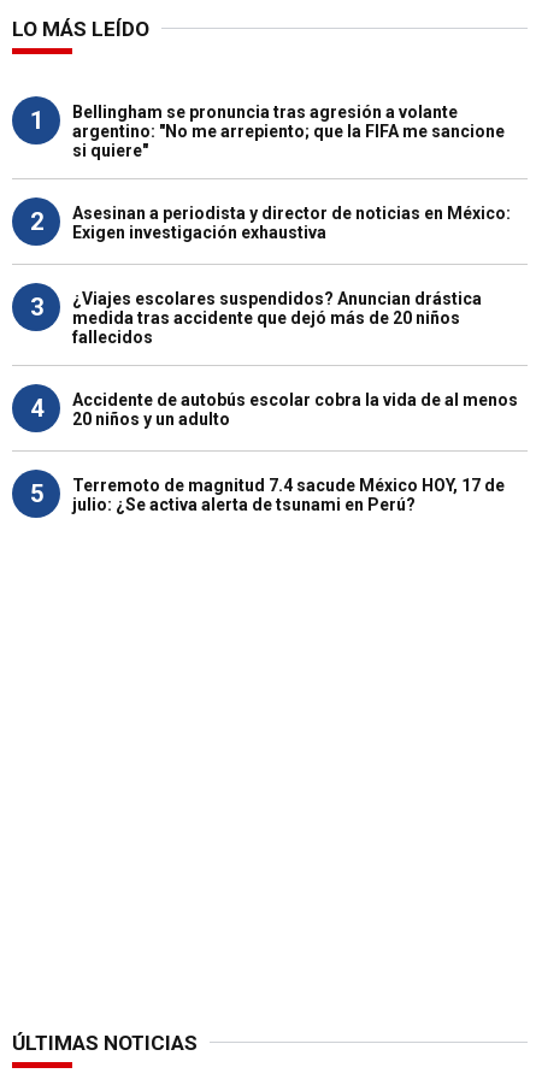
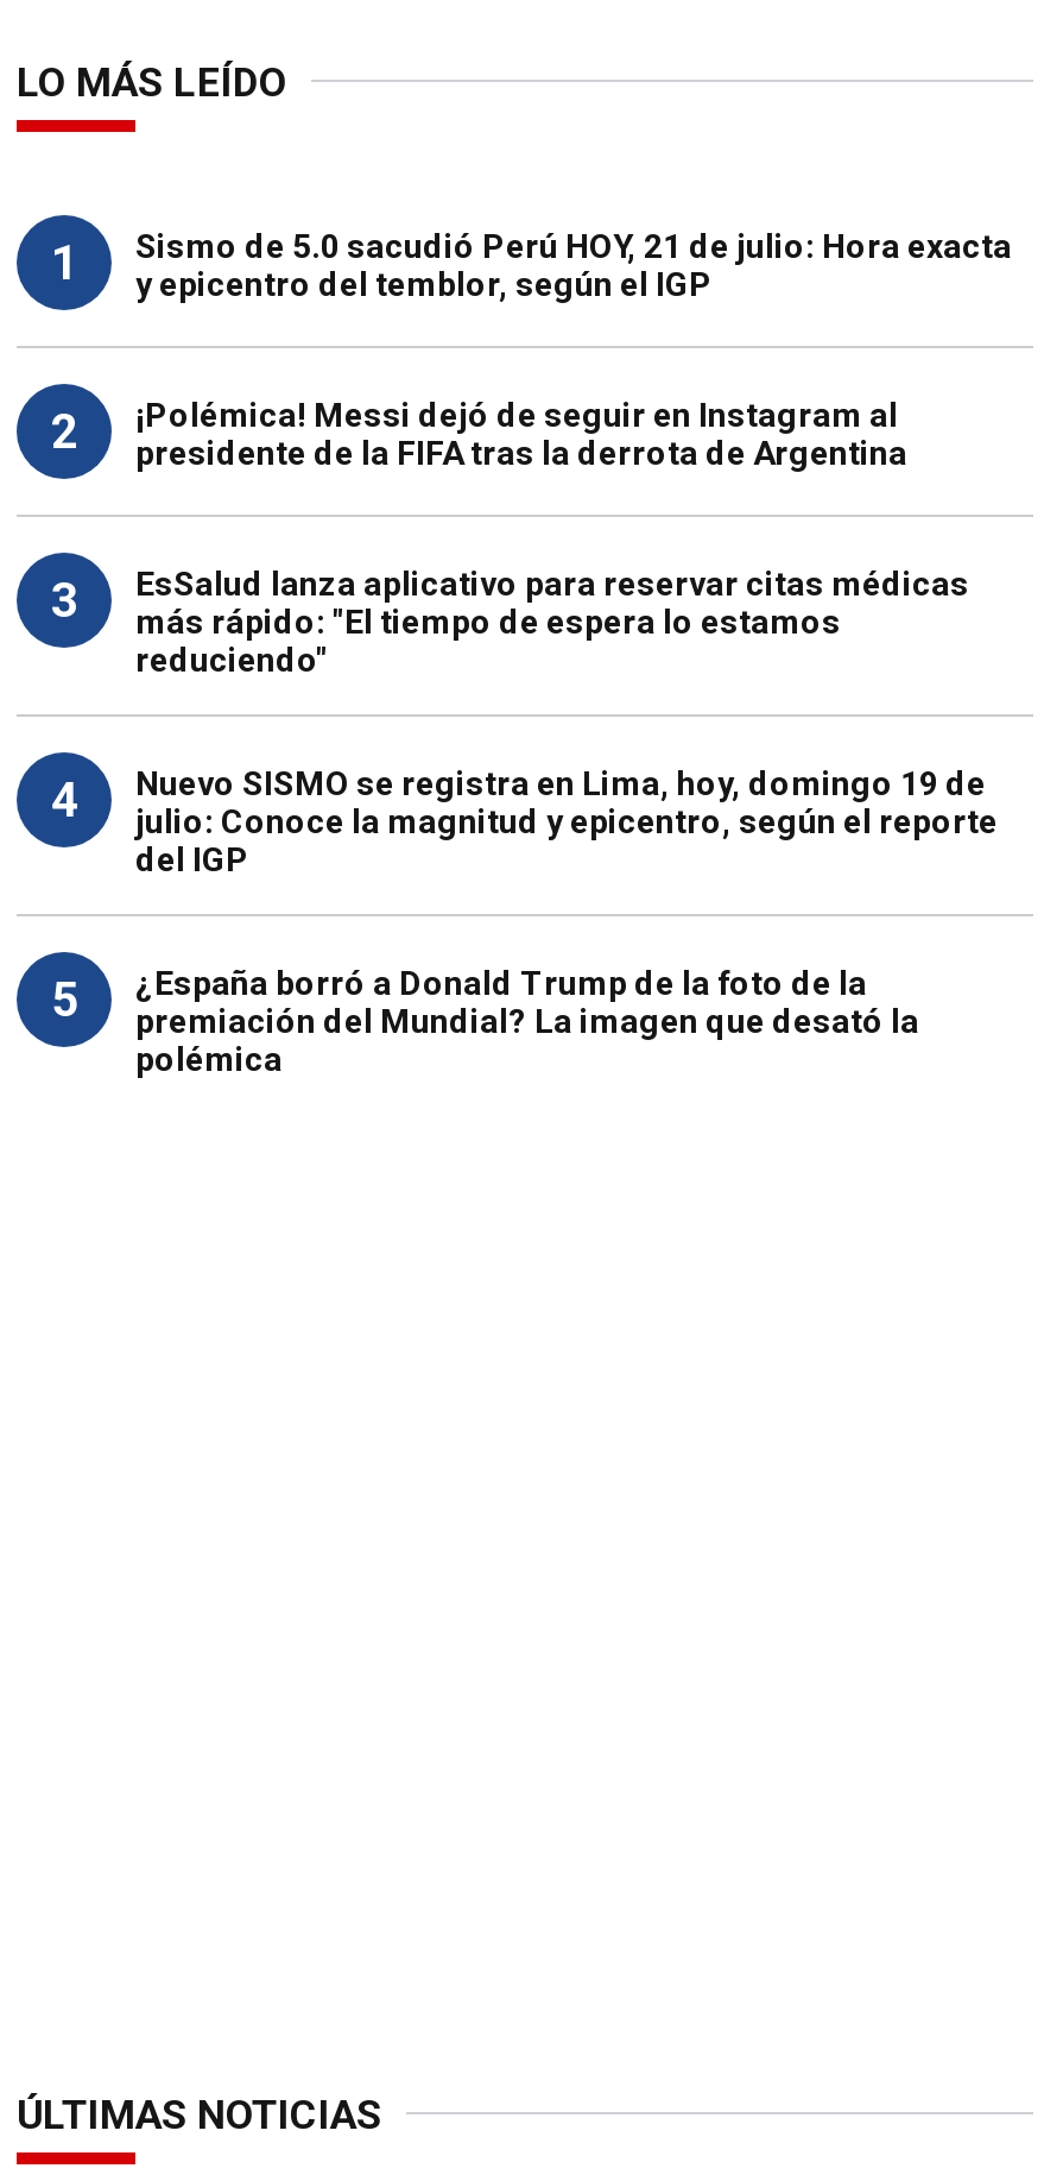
[72,102,505,160] Bellingham se pronuncia tras agresión a volante | argentino: "No me arrepiento; que la FIFA me sancione | si quiere" -> [135,226,1012,302] Sismo de 5.0 sacudió Perú HOY, 21 de julio: Hora exacta | y epicentro del temblor, según el IGP
[72,203,511,242] Asesinan a periodista y director de noticias en México: | Exigen investigación exhaustiva -> [135,395,907,471] ¡Polémica! Messi dejó de seguir en Instagram al | presidente de la FIFA tras la derrota de Argentina
[72,289,482,346] ¿Viajes escolares suspendidos? Anuncian drástica | medida tras accidente que dejó más de 20 niños | fallecidos -> [135,564,969,678] EsSalud lanza aplicativo para reservar citas médicas | más rápido: "El tiempo de espera lo estamos | reduciendo"
[72,390,518,428] Accidente de autobús escolar cobra la vida de al menos | 20 niños y un adulto -> [135,763,998,877] Nuevo SISMO se registra en Lima, hoy, domingo 19 de | julio: Conoce la magnitud y epicentro, según el reporte | del IGP
[72,475,505,514] Terremoto de magnitud 7.4 sacude México HOY, 17 de | julio: ¿Se activa alerta de tsunami en Perú? -> [135,963,919,1077] ¿España borró a Donald Trump de la foto de la | premiación del Mundial? La imagen que desató la | polémica

